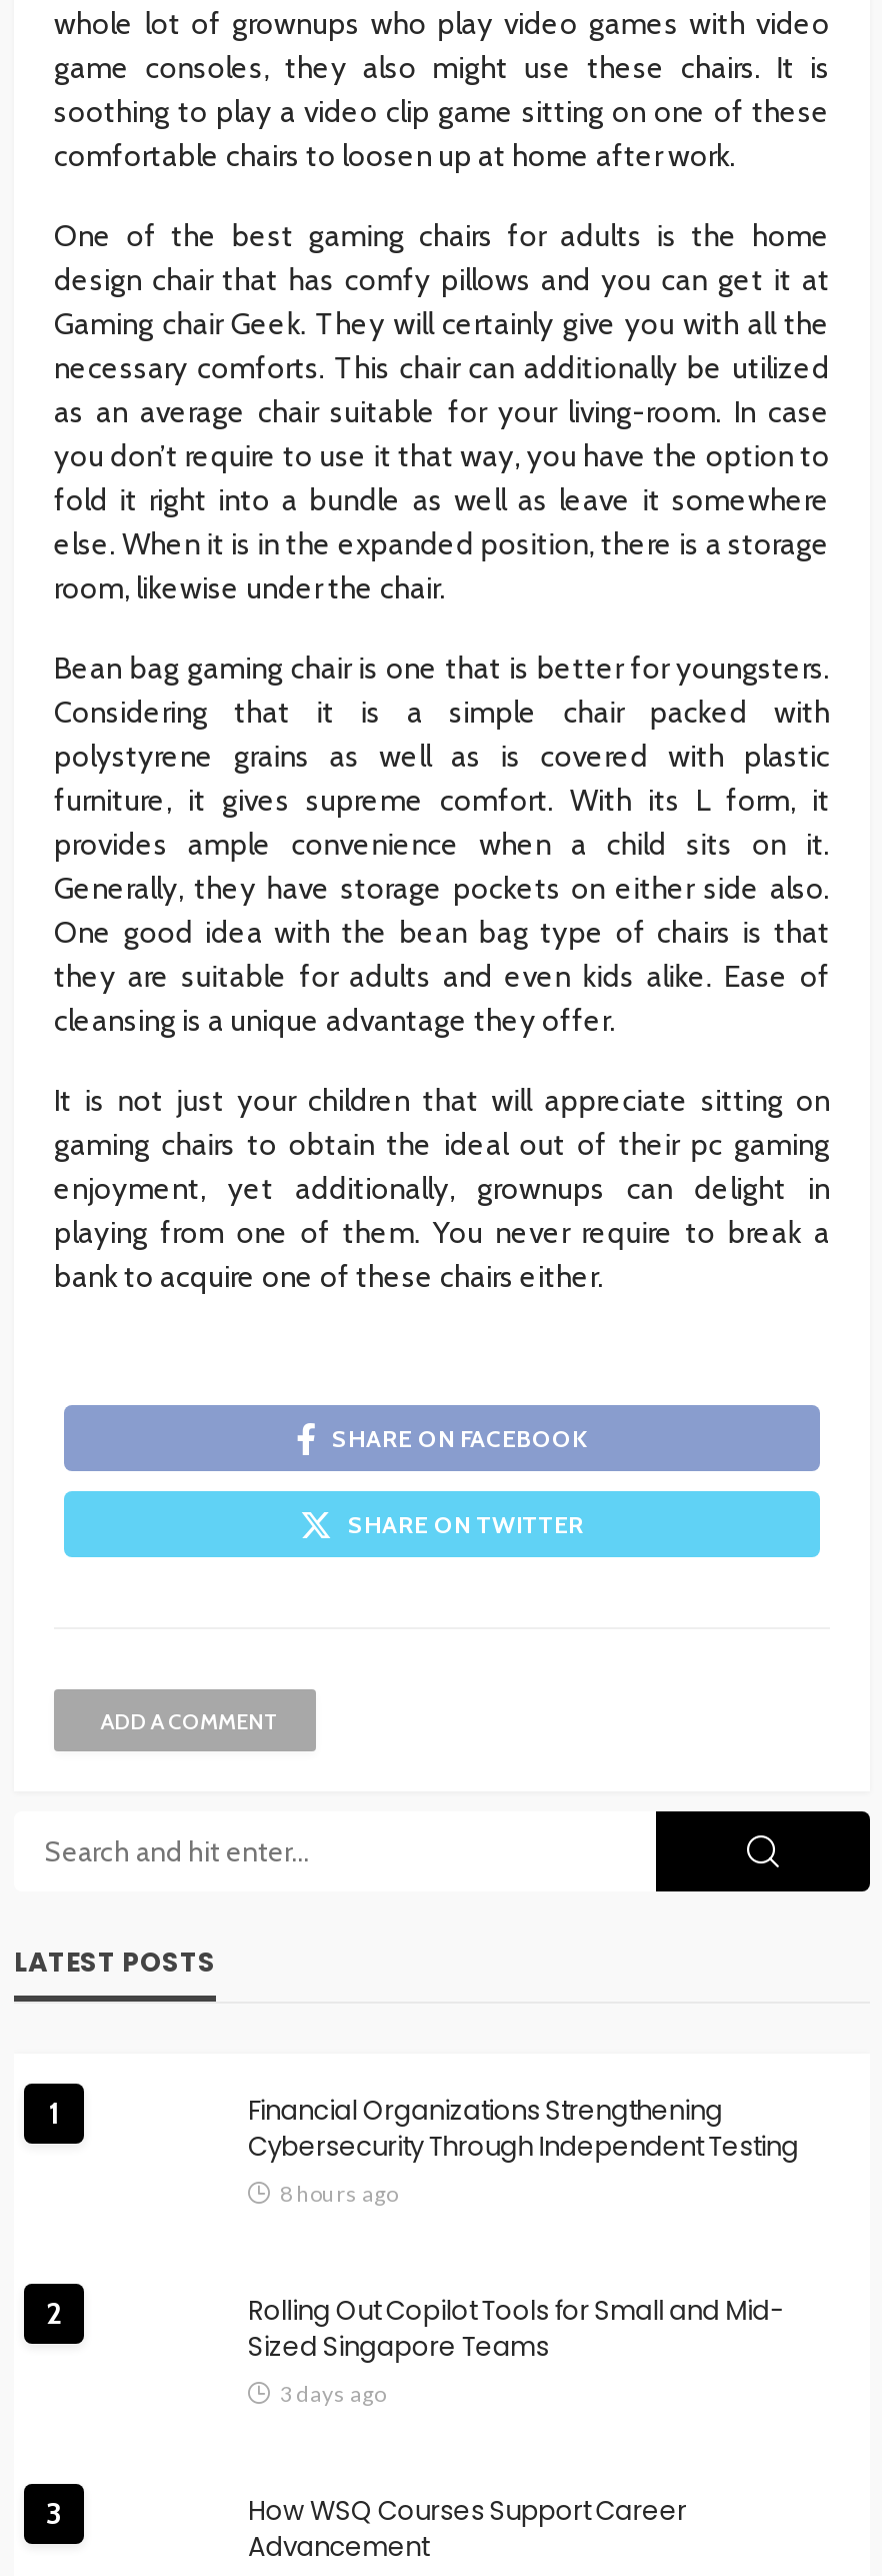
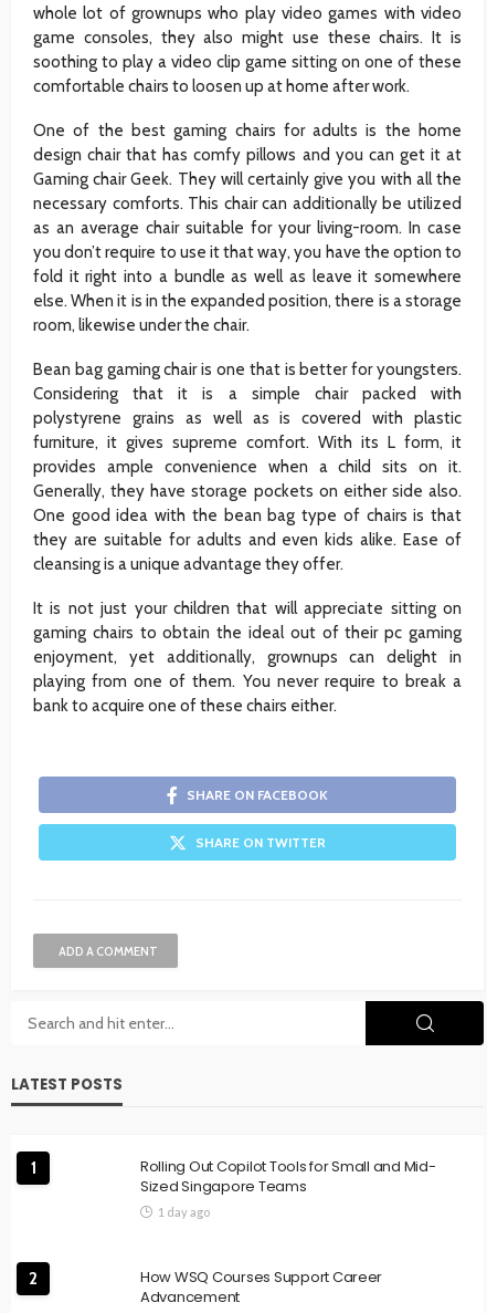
[46,2092,799,2332] Financial Organizations Strengthening | Cybersecurity Through Independent Testing | 8 hours ago | 2 -> none
[280,2380,386,2406] 3 days ago -> [158,1205,210,1219] 1 day ago
[46,2496,62,2532] 3 -> [29,1269,38,1289] 2

